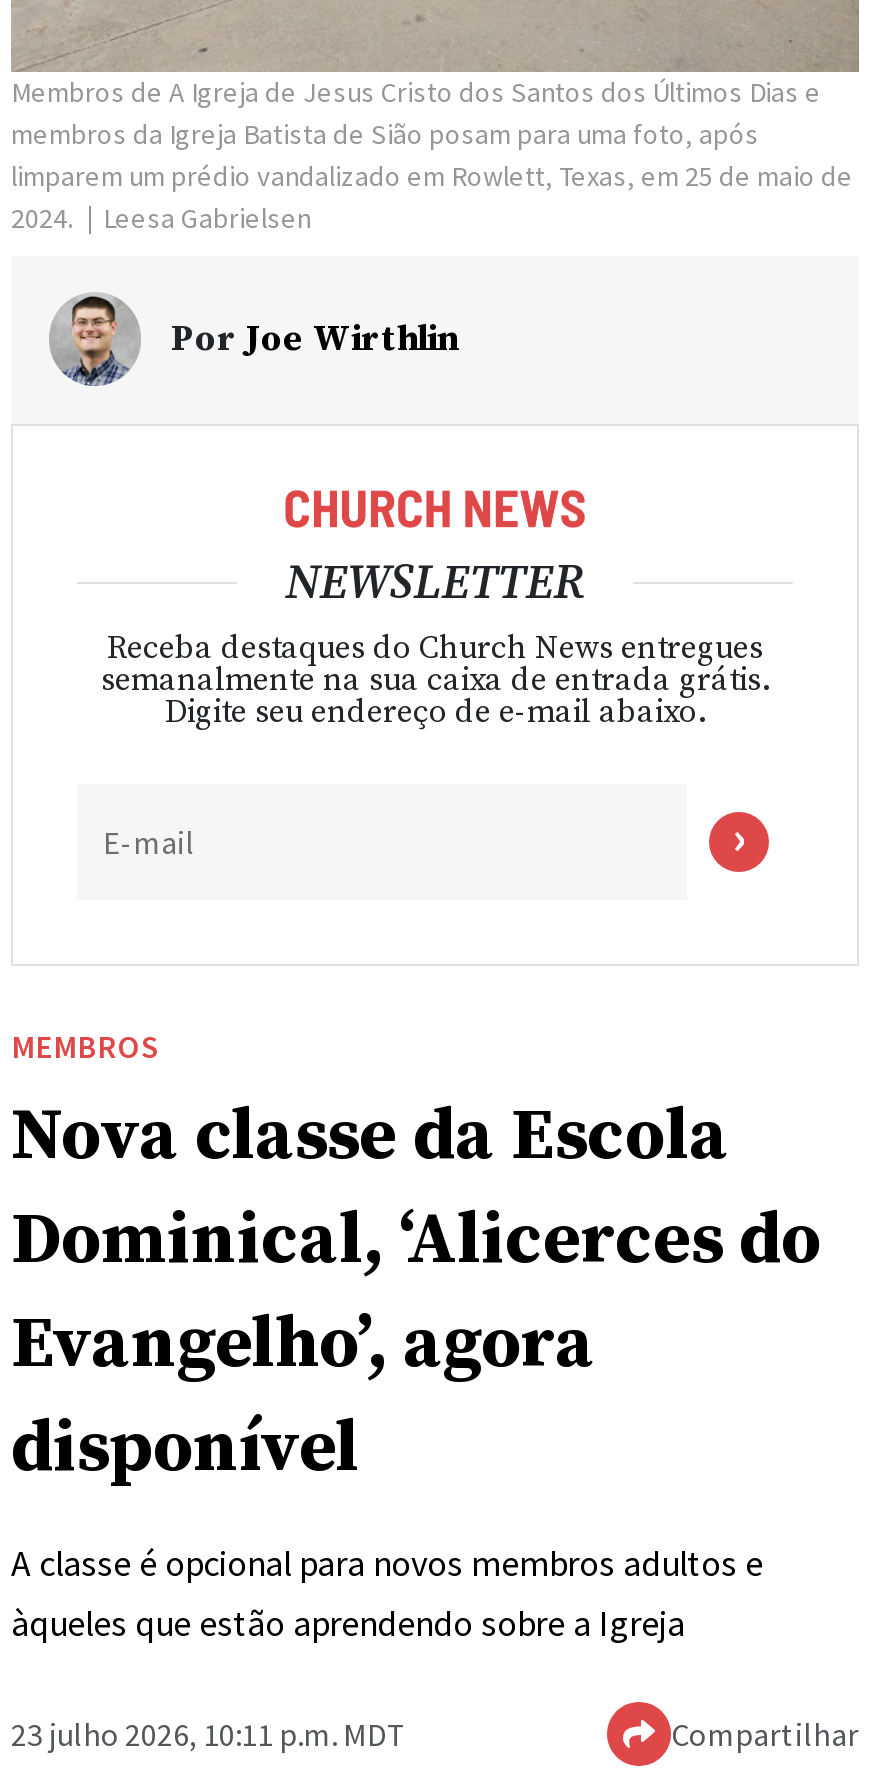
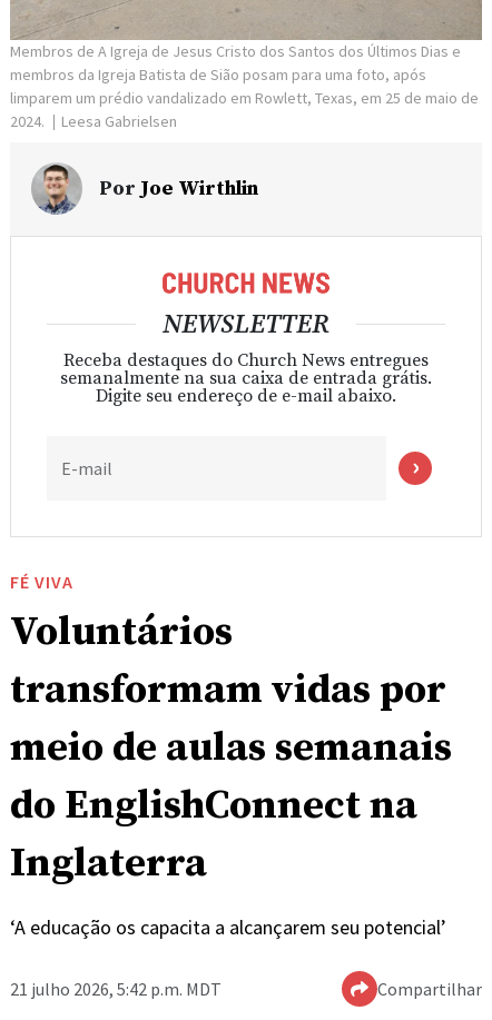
[11,1026,821,1494] MEMBROS | Nova classe da Escola | Dominical, ‘Alicerces do | Evangelho’, agora | disponível -> [10,571,452,889] FÉ VIVA | Voluntários | transformam vidas por | meio de aulas semanais | do EnglishConnect na | Inglaterra
[11,1540,763,1646] A classe é opcional para novos membros adultos e | àqueles que estão aprendendo sobre a Igreja -> [10,914,446,940] ‘A educação os capacita a alcançarem seu potencial’
[11,1714,407,1754] 23 julho 2026, 10:11 p.m. MDT -> [10,978,222,1000] 21 julho 2026, 5:42 p.m. MDT

